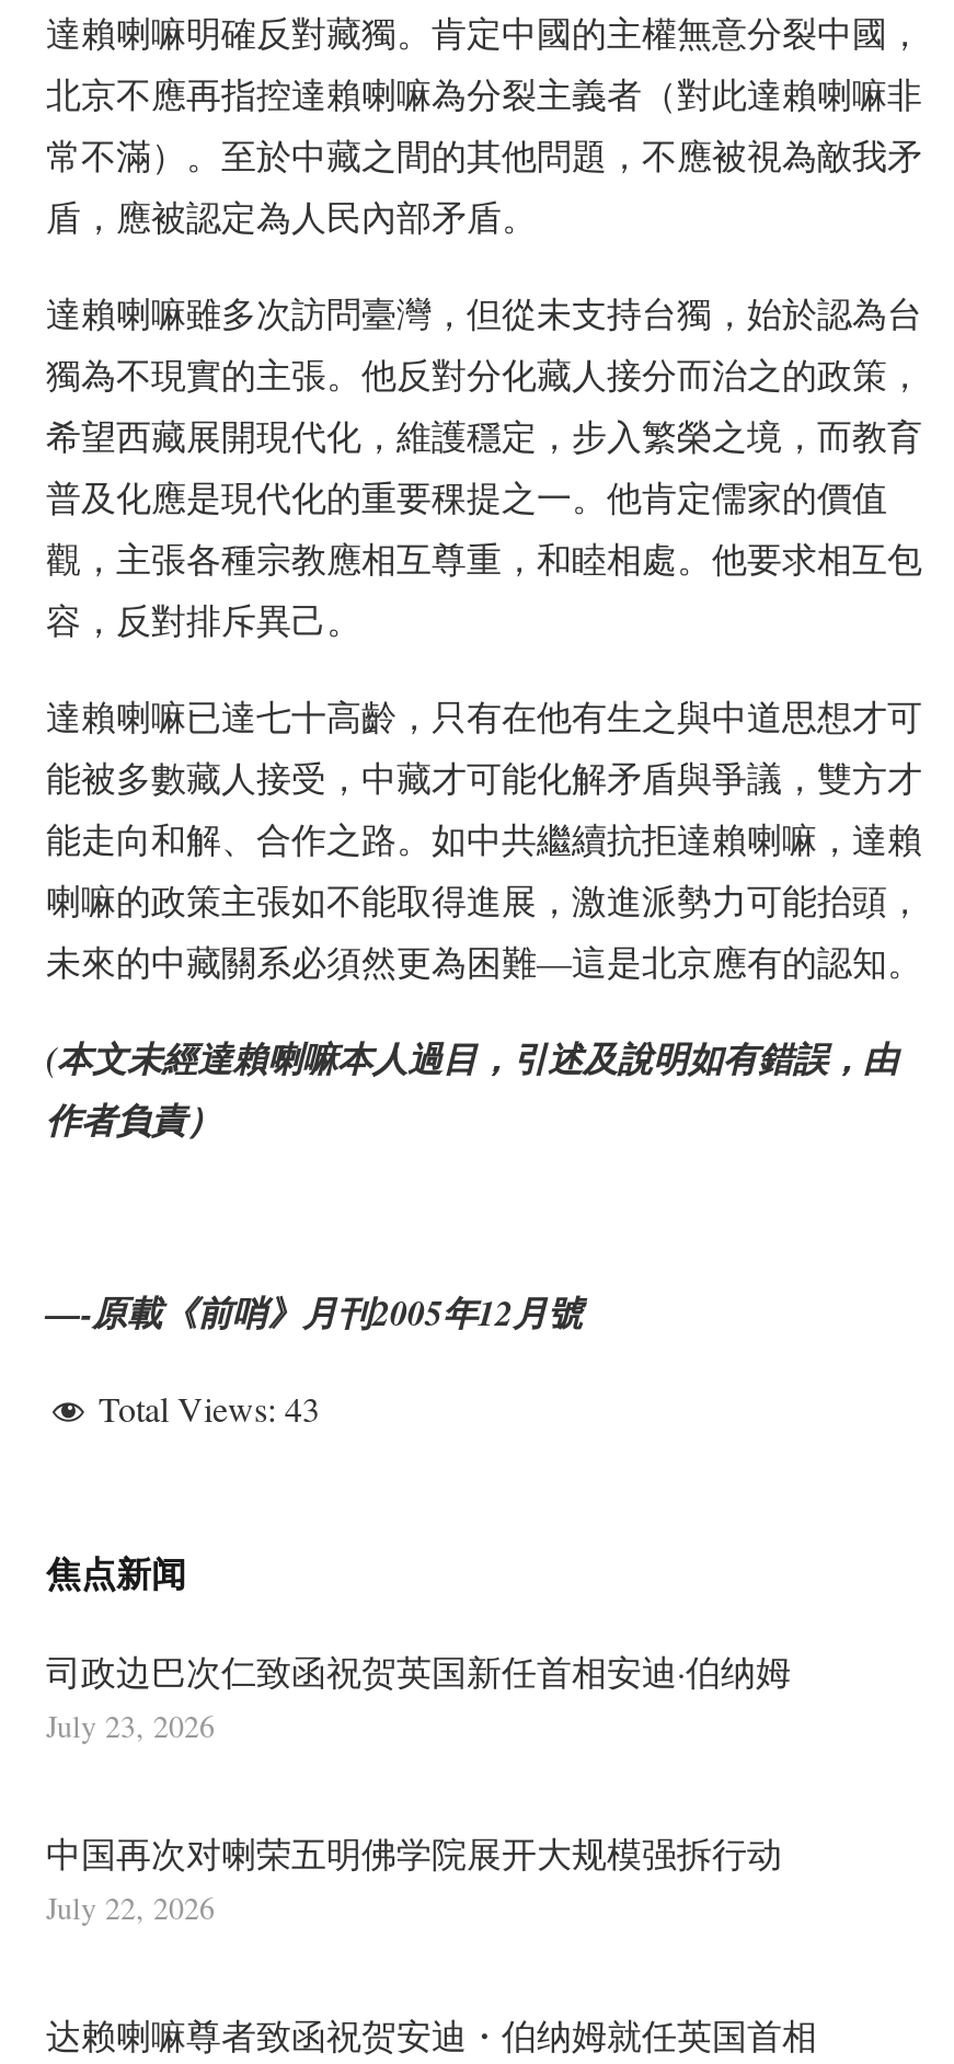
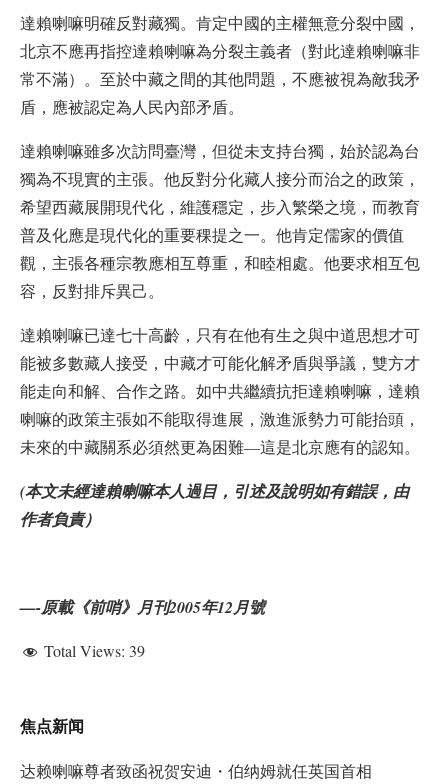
[99,1385,320,1431] Total Views: 43 -> [44,640,145,661] Total Views: 39
[46,1649,791,1929] 司政边巴次仁致函祝贺英国新任首相安迪·伯纳姆 | July 23, 2026 | 中国再次对喇荣五明佛学院展开大规模强拆行动 | July 22, 2026 -> none

